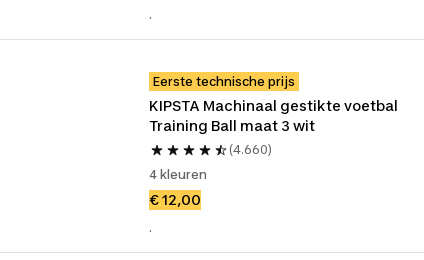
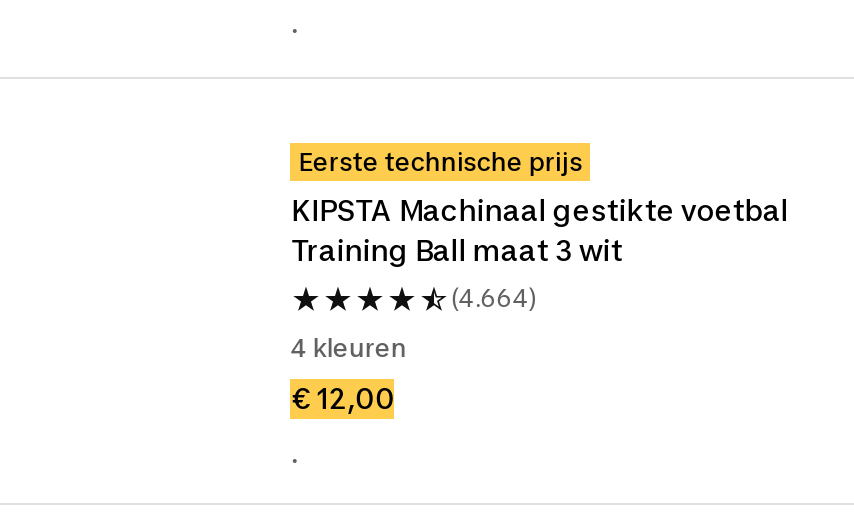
[229,142,272,157] (4.660) -> [451,283,537,313] (4.664)

